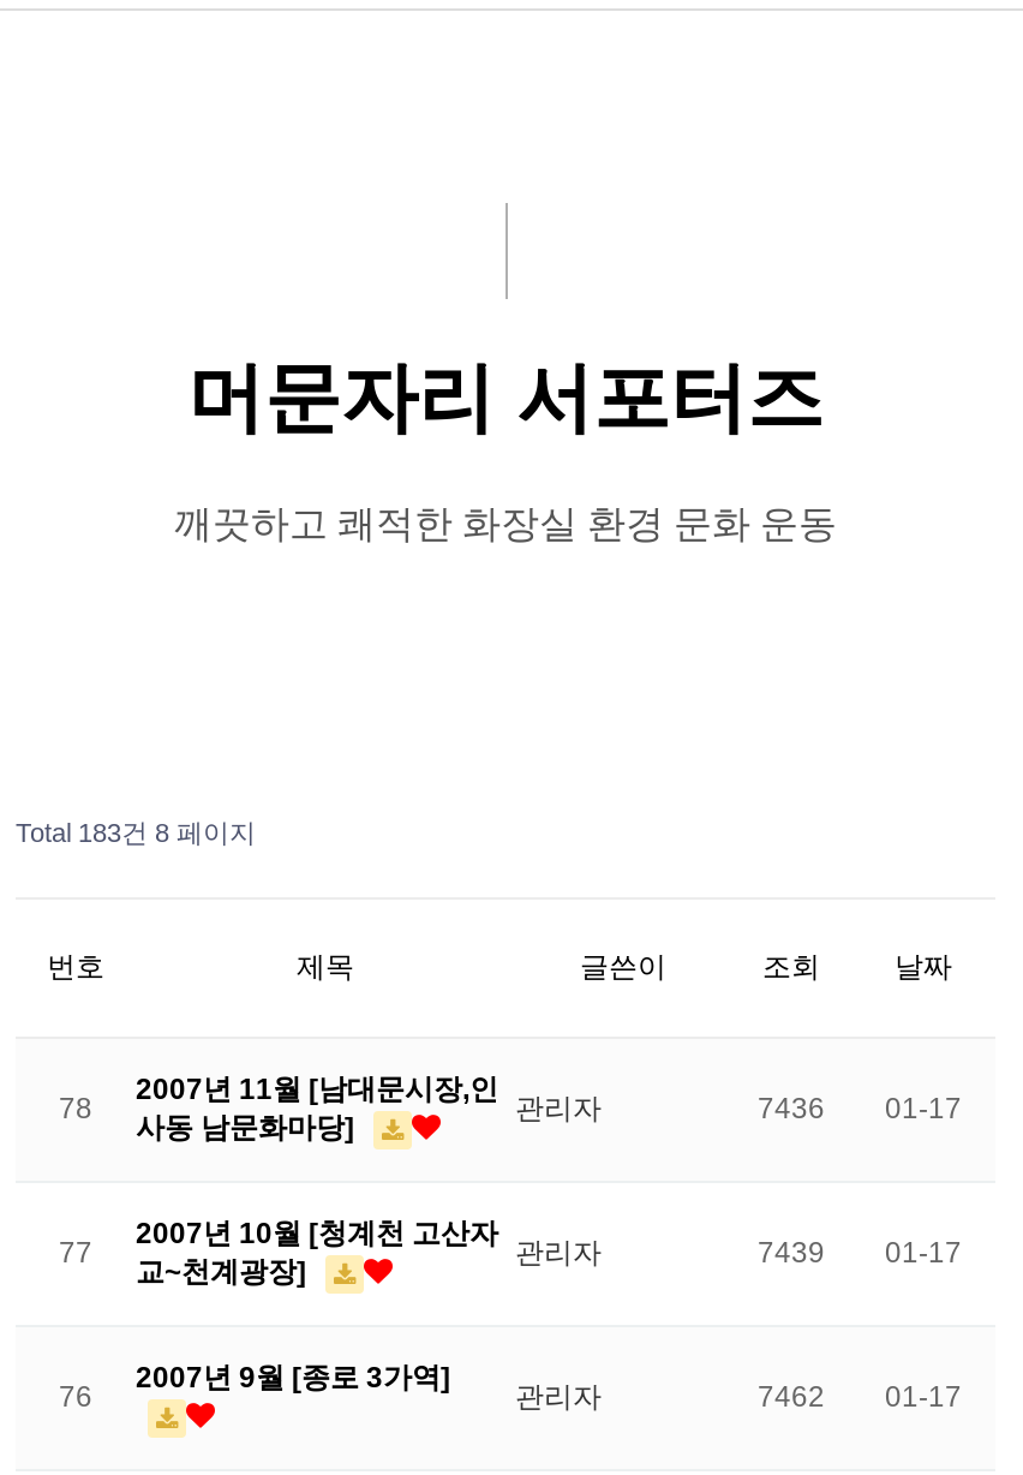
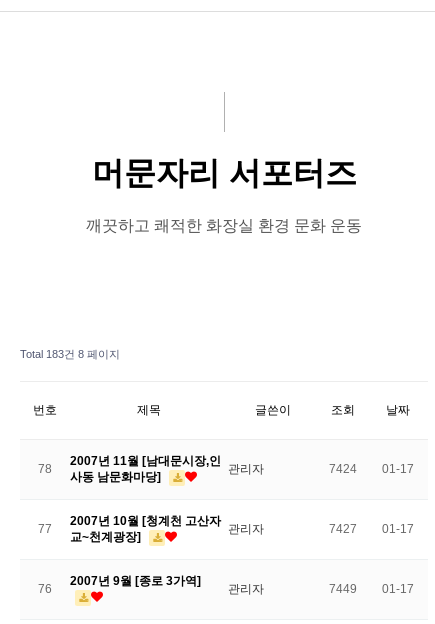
[758,1092,962,1125] 7436 01-17 -> [329,462,414,476] 7424 01-17
[758,1236,962,1270] 7439 01-17 -> [329,522,414,536] 7427 01-17
[758,1380,962,1414] 7462 01-17 -> [329,582,414,596] 7449 01-17

